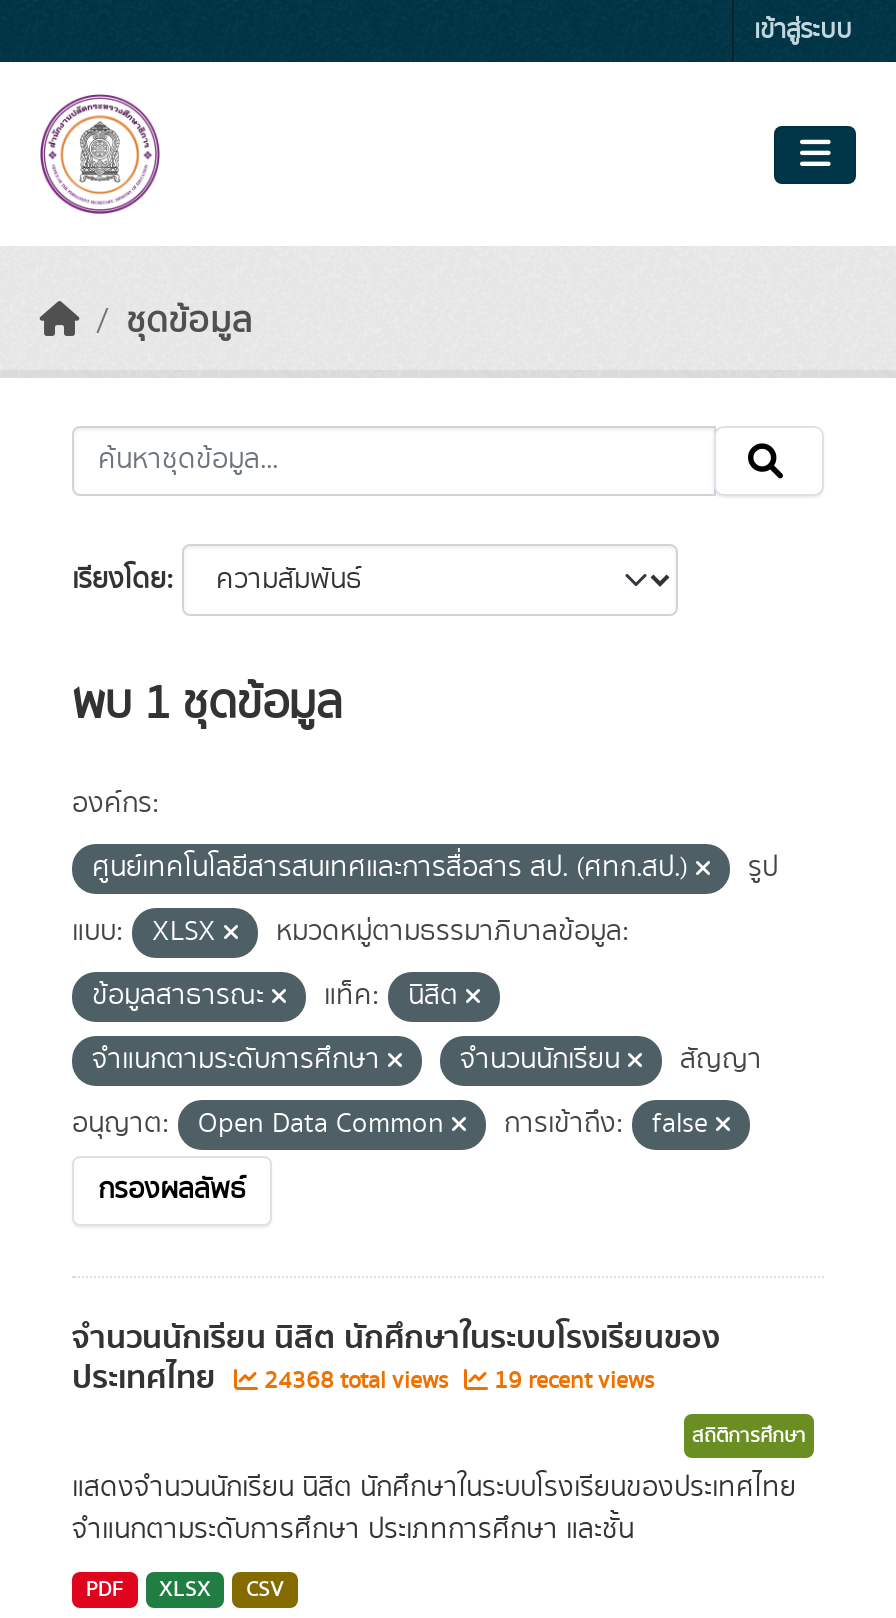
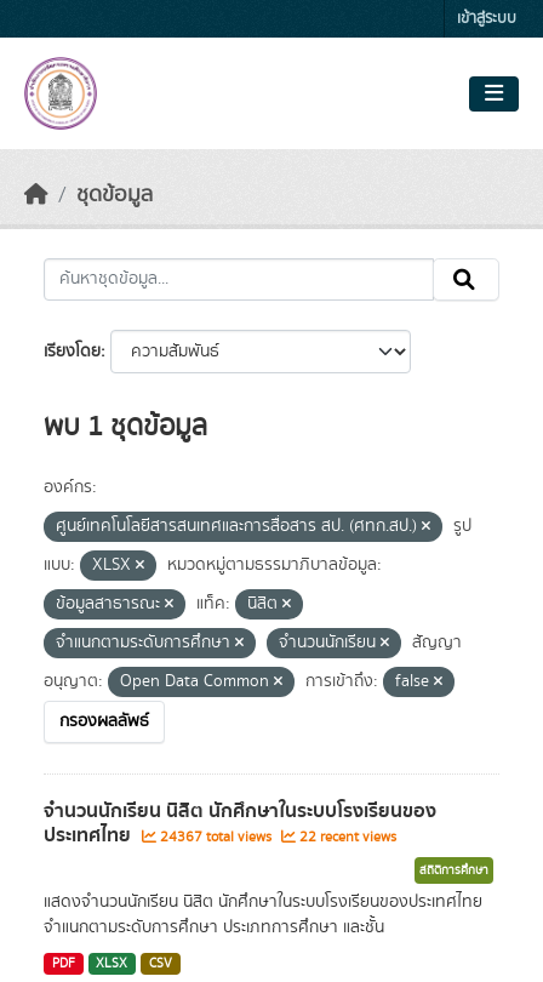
[258,1364,454,1398] 24368 total views -> [156,827,275,847] 24367 total views
[488,1364,654,1398] 19 recent views -> [296,827,396,847] 22 recent views

